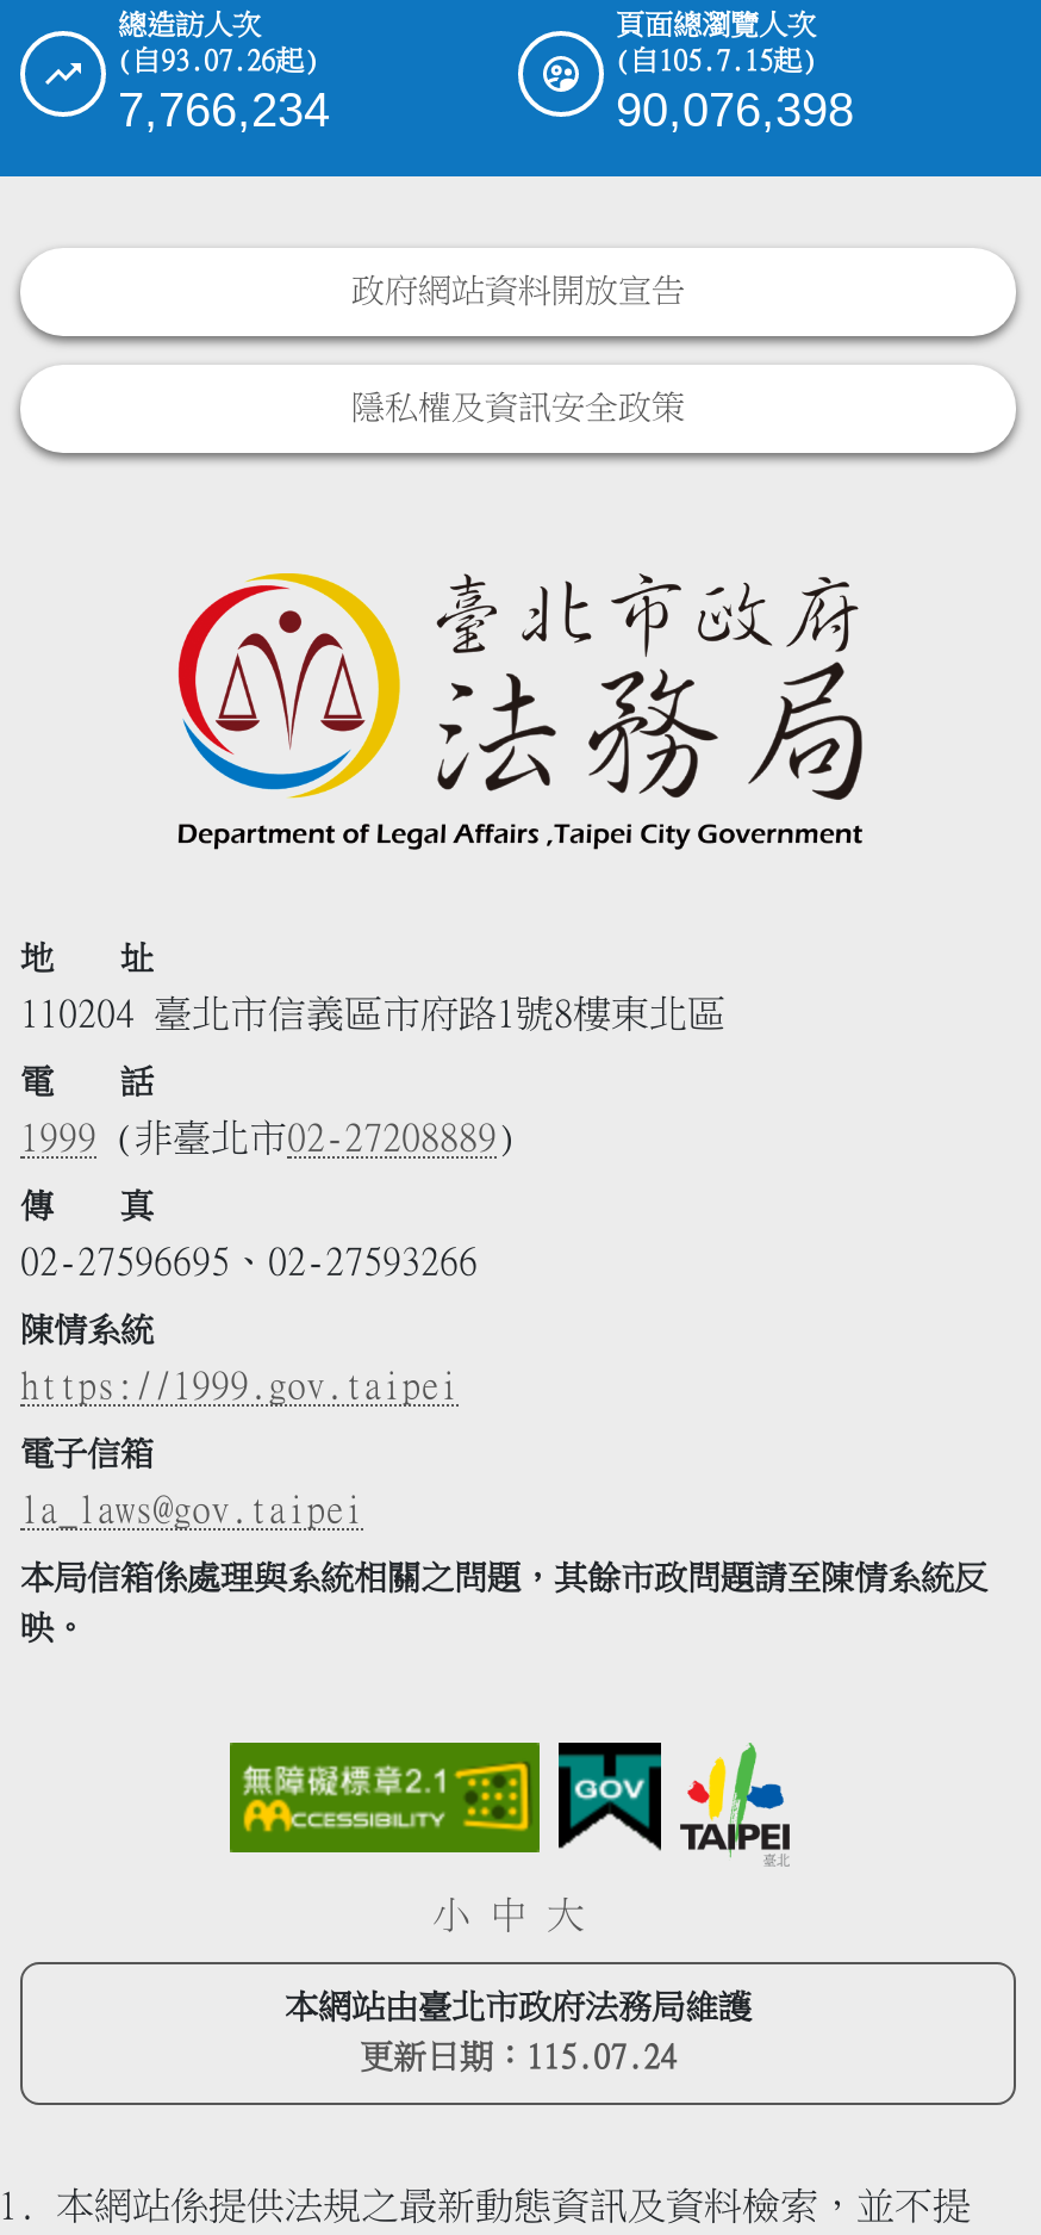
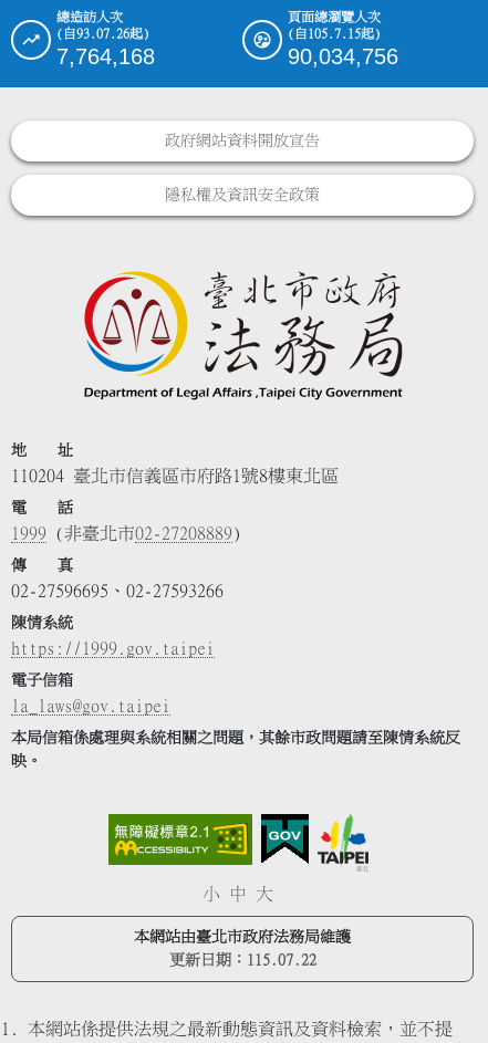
[118,84,330,136] 7,766,234 -> [56,44,155,69] 7,764,168
[616,84,854,136] 90,076,398 -> [288,44,398,69] 90,034,756
[360,2041,677,2075] 更新日期：115.07.24 -> [169,953,316,968] 更新日期：115.07.22

